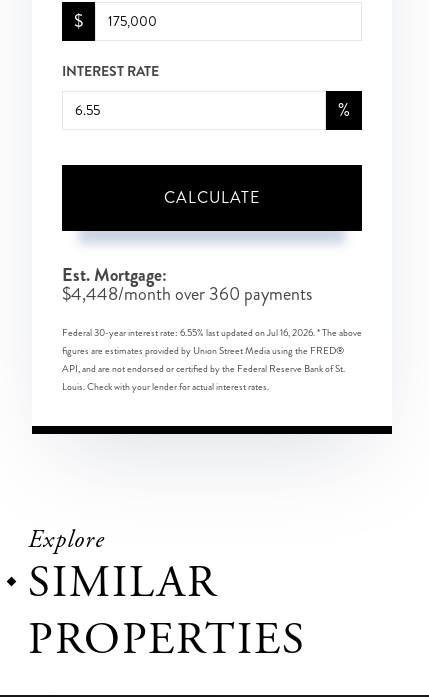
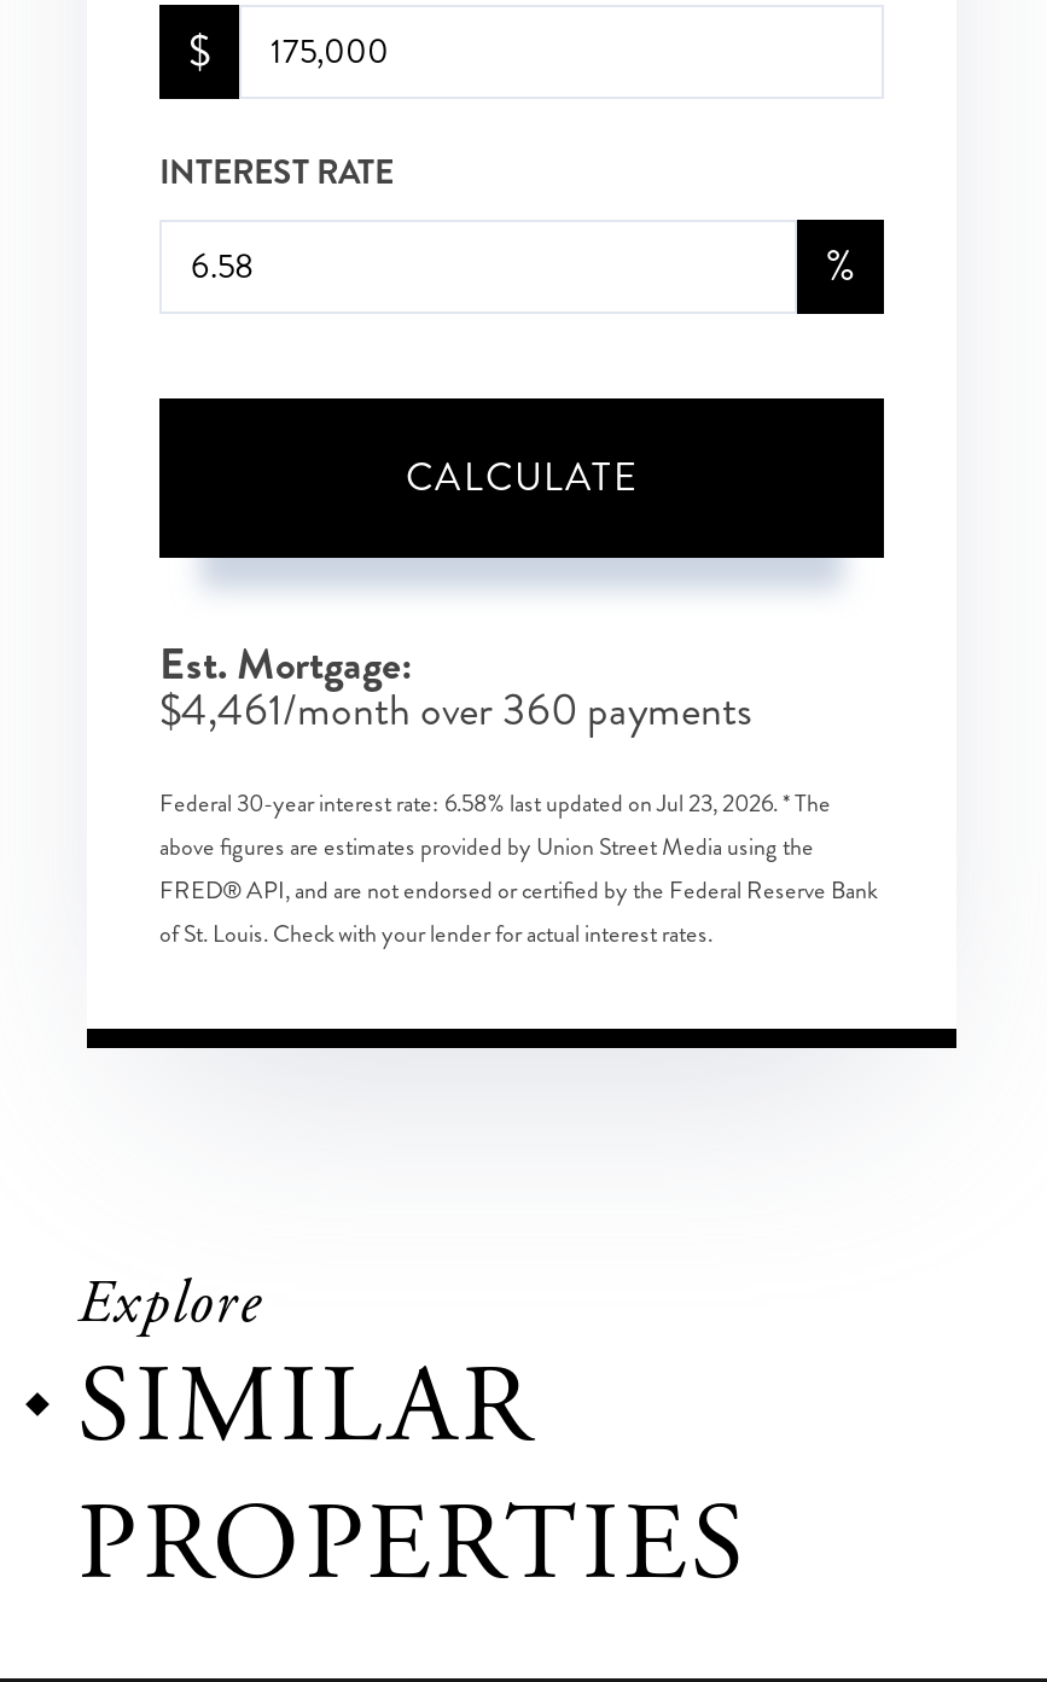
[62,281,312,307] $4,448/month over 360 payments -> [159,678,751,741] $4,461/month over 360 payments
[62,326,362,394] Federal 30-year interest rate: 6.55% last updated on Jul 16, 2026. * The above | figures are estimates provided by Union Street Media using the FRED® | API, and are not endorsed or certified by the Federal Reserve Bank of St. | Louis. Check with your lender for actual interest rates. -> [159,787,877,951] Federal 30-year interest rate: 6.58% last updated on Jul 23, 2026. * The | above figures are estimates provided by Union Street Media using the | FRED® API, and are not endorsed or certified by the Federal Reserve Bank | of St. Louis. Check with your lender for actual interest rates.

